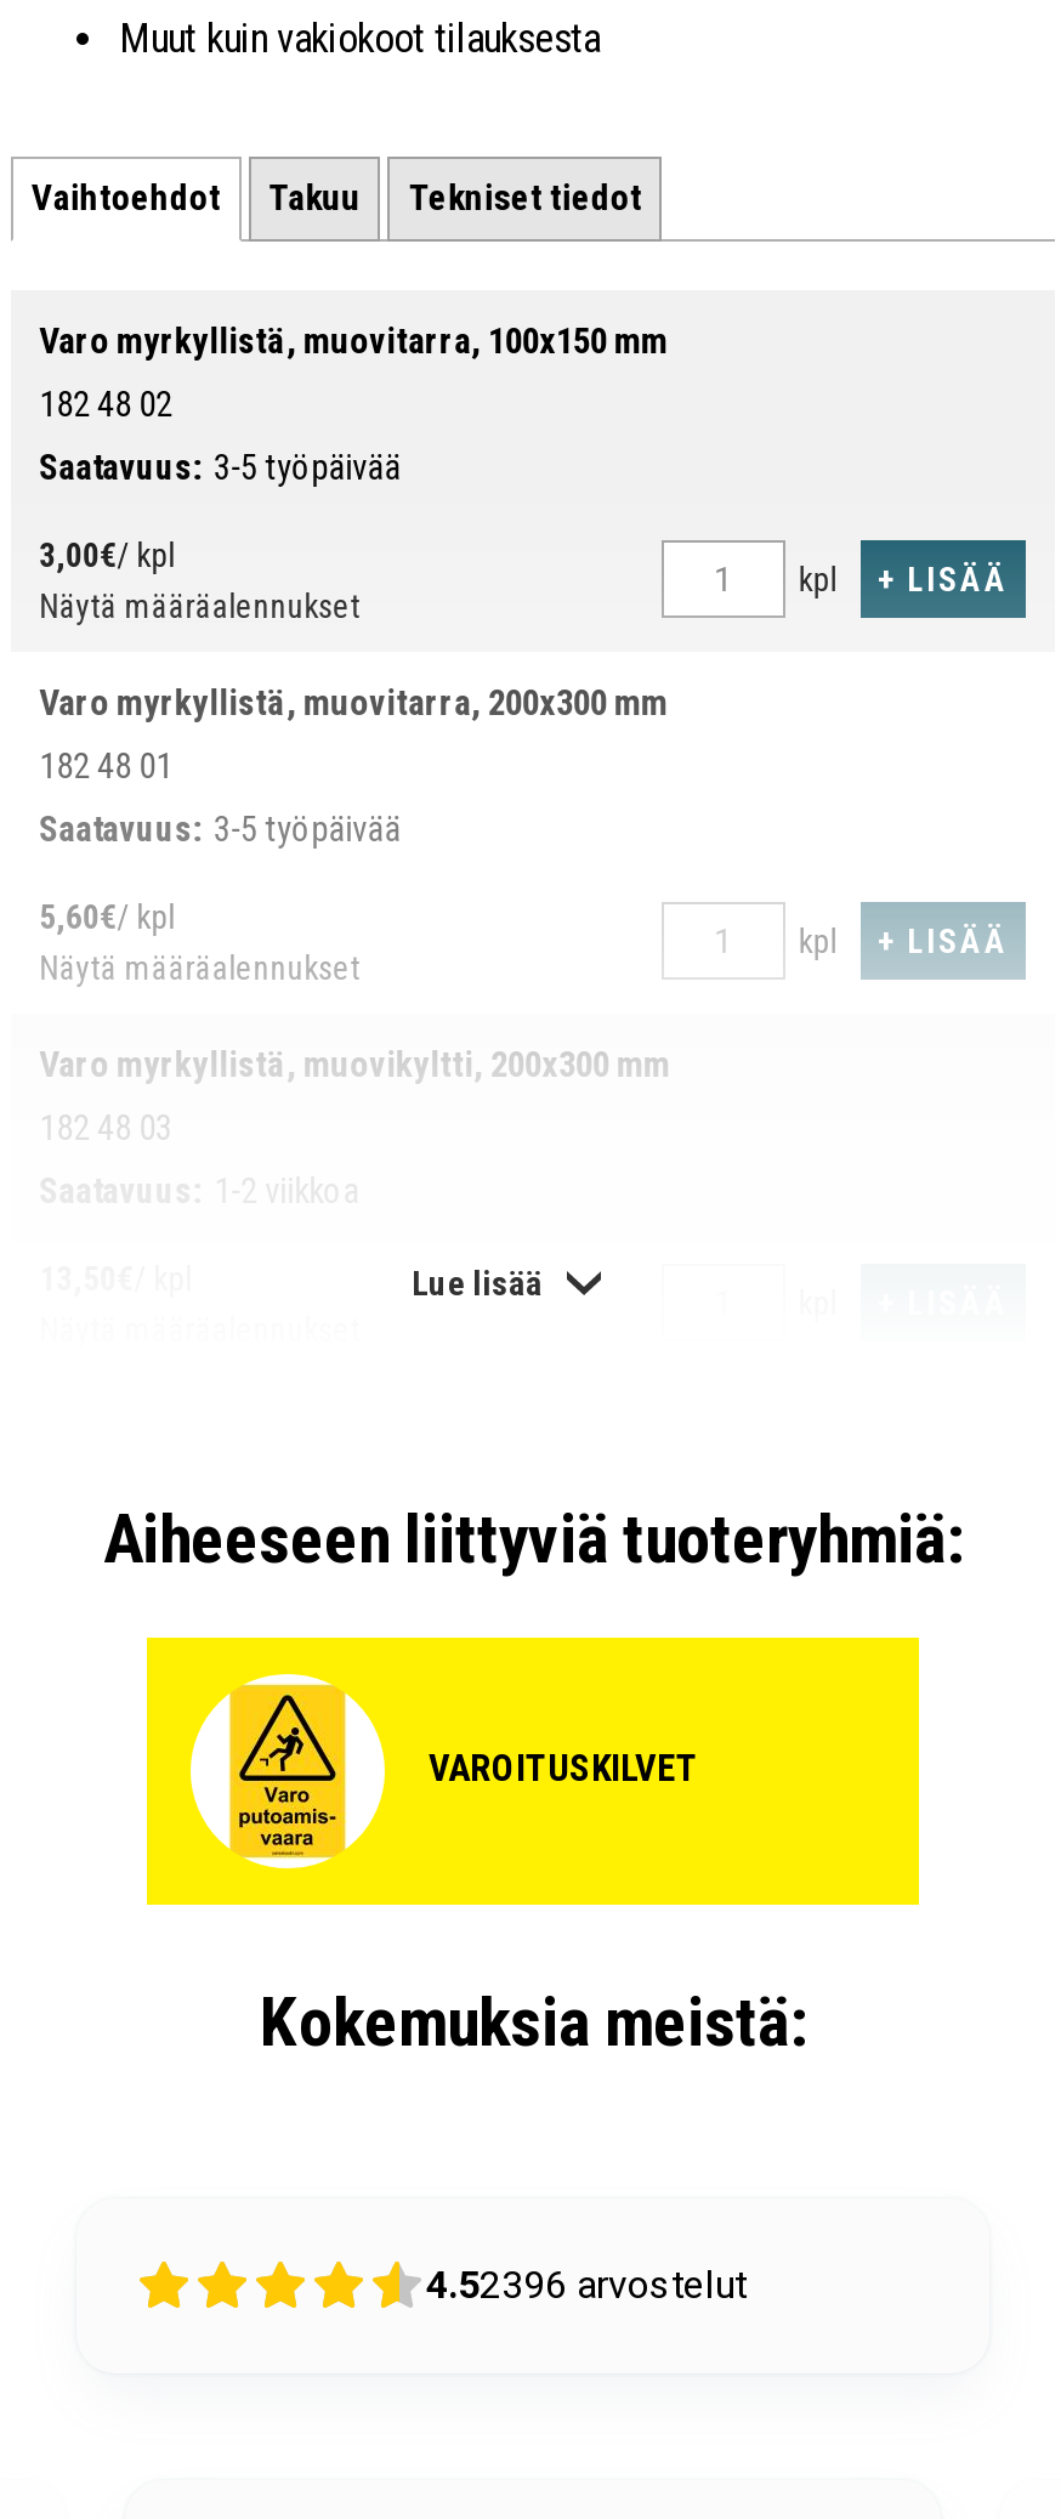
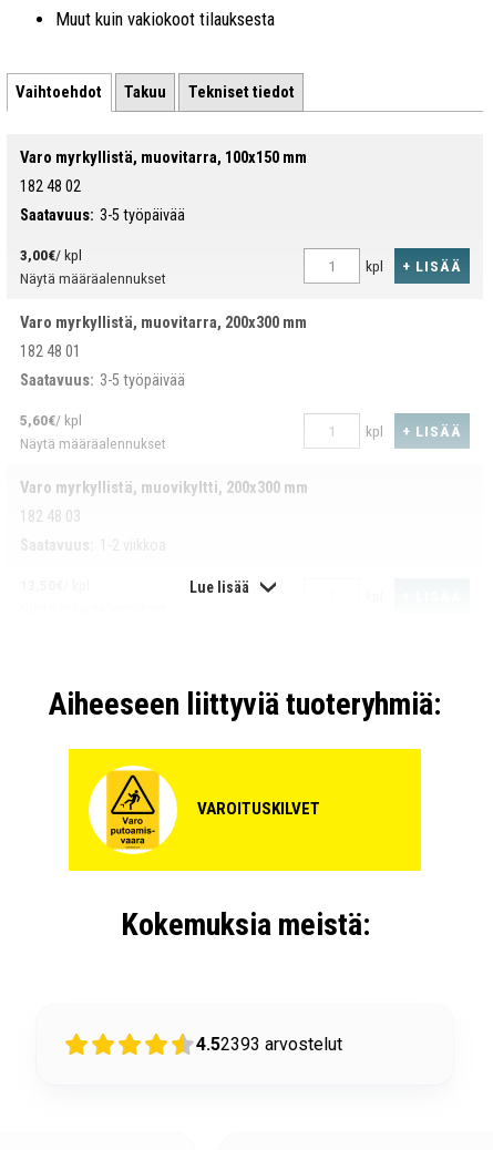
[426,2261,747,2308] 4.52396 arvostelut -> [196,1034,342,1055] 4.52393 arvostelut

